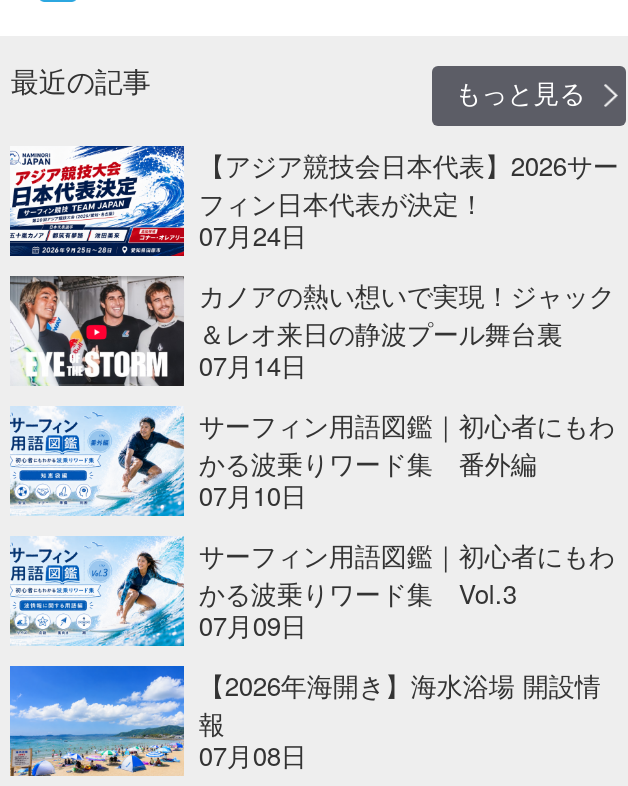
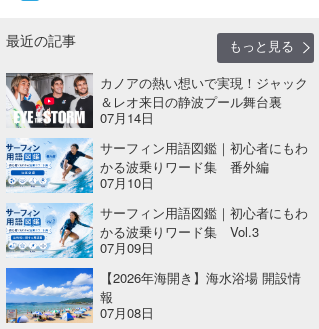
[8,144,619,258] [image] | 【アジア競技会日本代表】2026サー | フィン日本代表が決定！ | 07月24日 -> none

